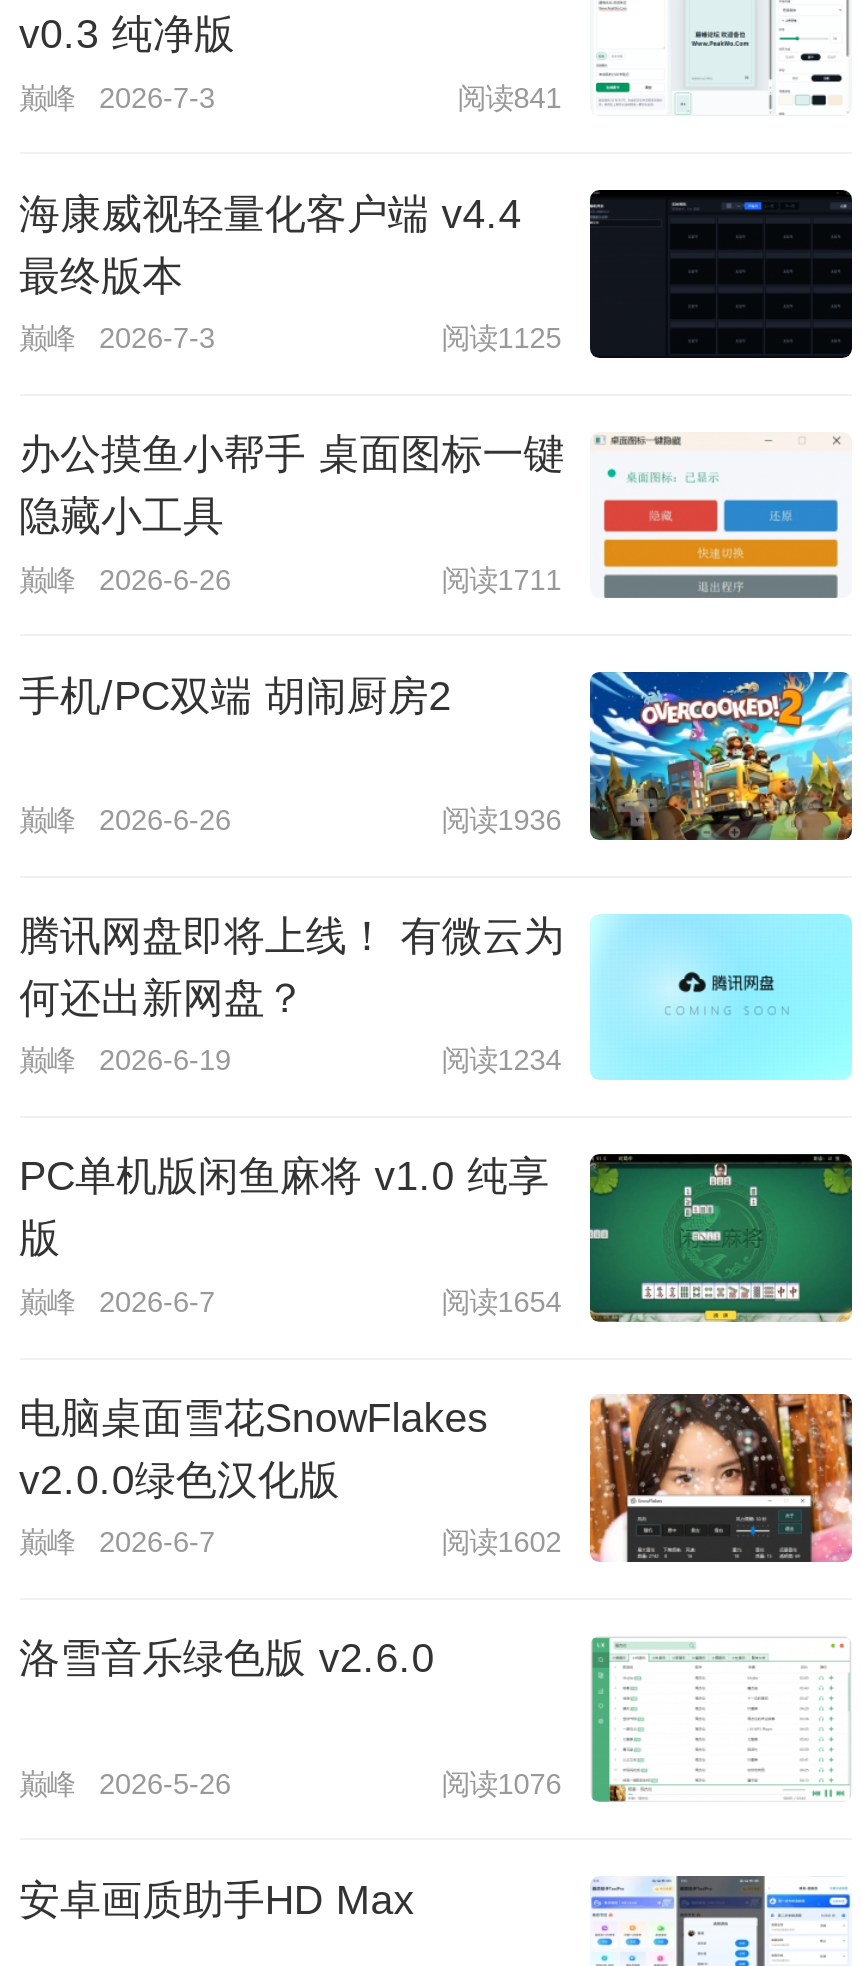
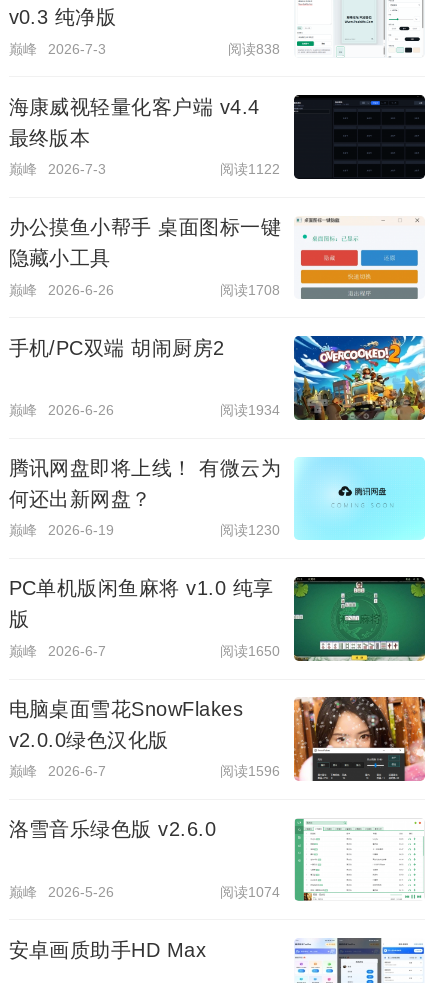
[457,81,561,113] 阅读841 -> [228,41,280,57] 阅读838
[441,322,561,354] 阅读1125 -> [220,161,280,177] 阅读1122
[441,563,561,595] 阅读1711 -> [220,282,280,298] 阅读1708
[441,804,561,836] 阅读1936 -> [220,402,280,418] 阅读1934
[441,1045,561,1077] 阅读1234 -> [220,522,280,538] 阅读1230
[441,1286,561,1318] 阅读1654 -> [220,643,280,659] 阅读1650
[441,1527,561,1559] 阅读1602 -> [220,763,280,779] 阅读1596
[441,1768,561,1800] 阅读1076 -> [220,884,280,900] 阅读1074

